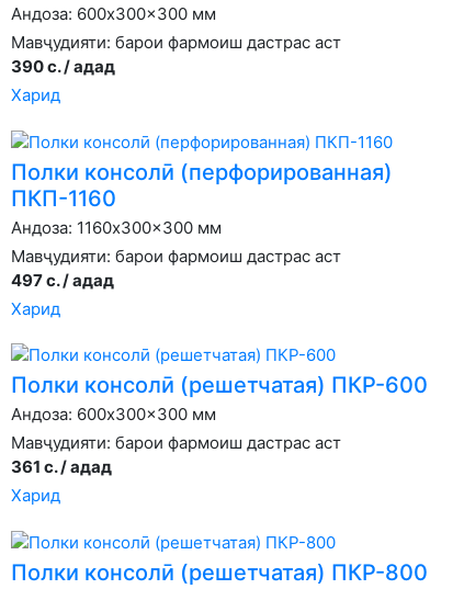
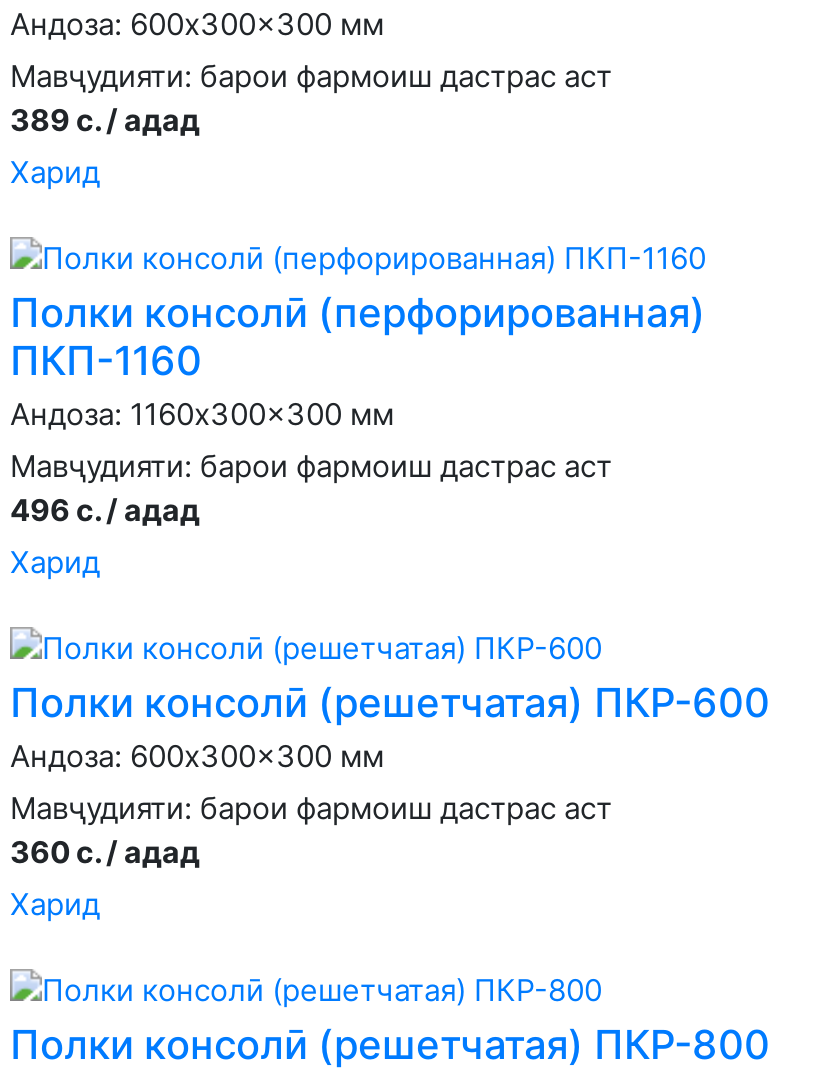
[11,56,115,76] 390 с. / адад -> [10,101,200,139] 389 с. / адад
[11,269,114,290] 497 с. / адад -> [10,491,200,529] 496 с. / адад
[11,457,112,478] 361 с. / адад -> [10,833,200,871] 360 с. / адад

